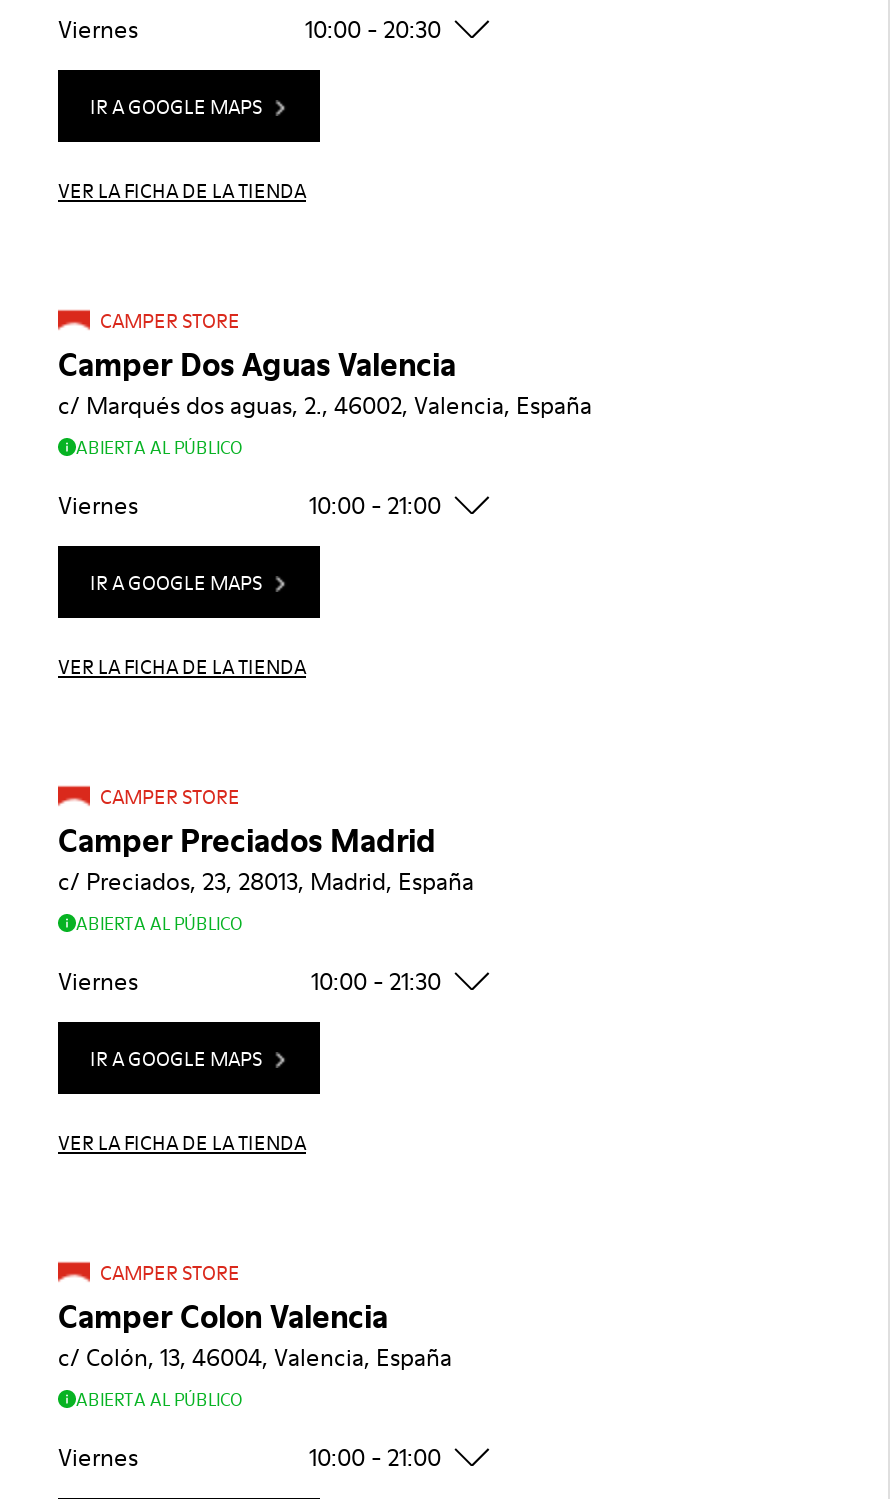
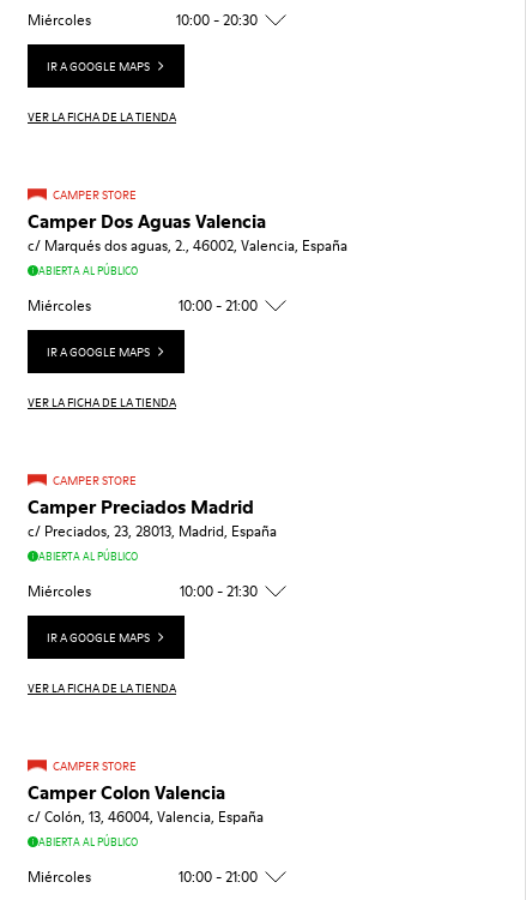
[58,13,138,47] Viernes -> [28,9,91,30] Miércoles
[58,489,138,523] Viernes -> [28,295,91,315] Miércoles
[58,965,138,999] Viernes -> [28,581,91,601] Miércoles
[58,1441,138,1475] Viernes -> [28,866,91,887] Miércoles

